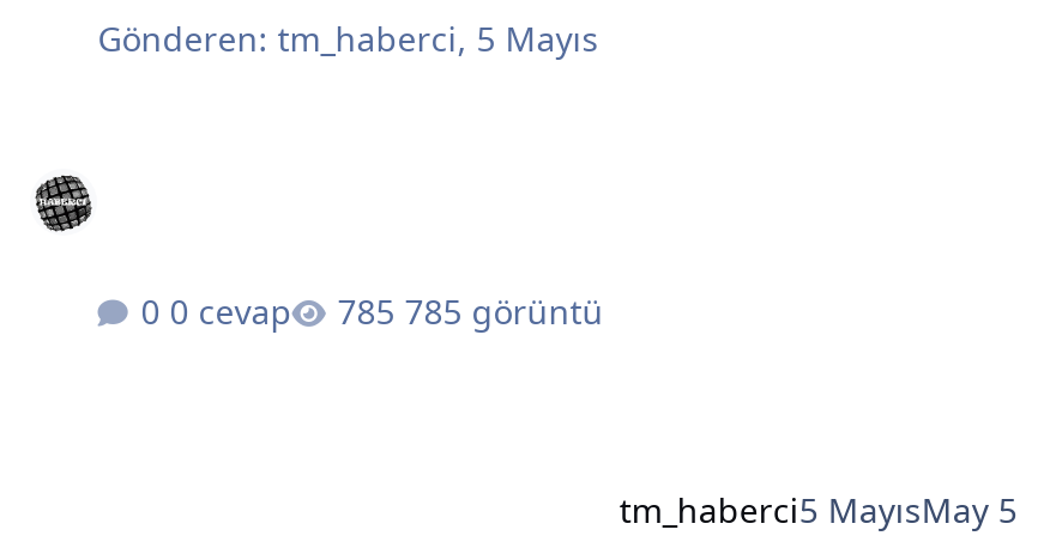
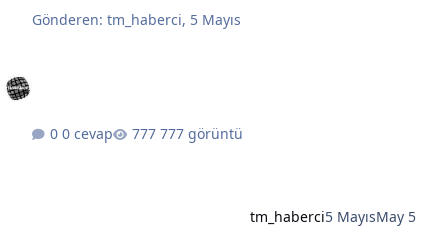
[404,289,603,334] 785 görüntü -> [160,124,243,143] 777 görüntü

